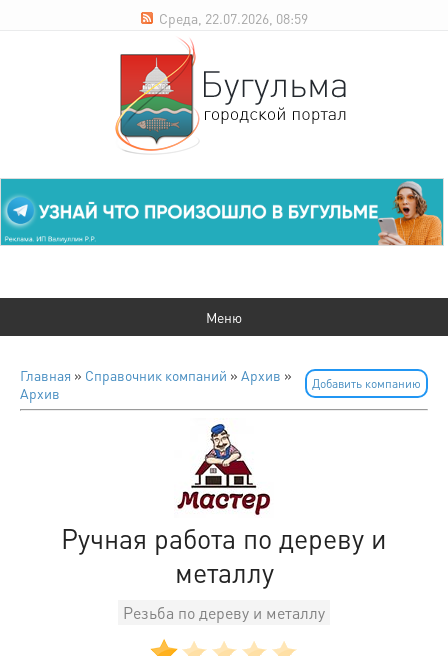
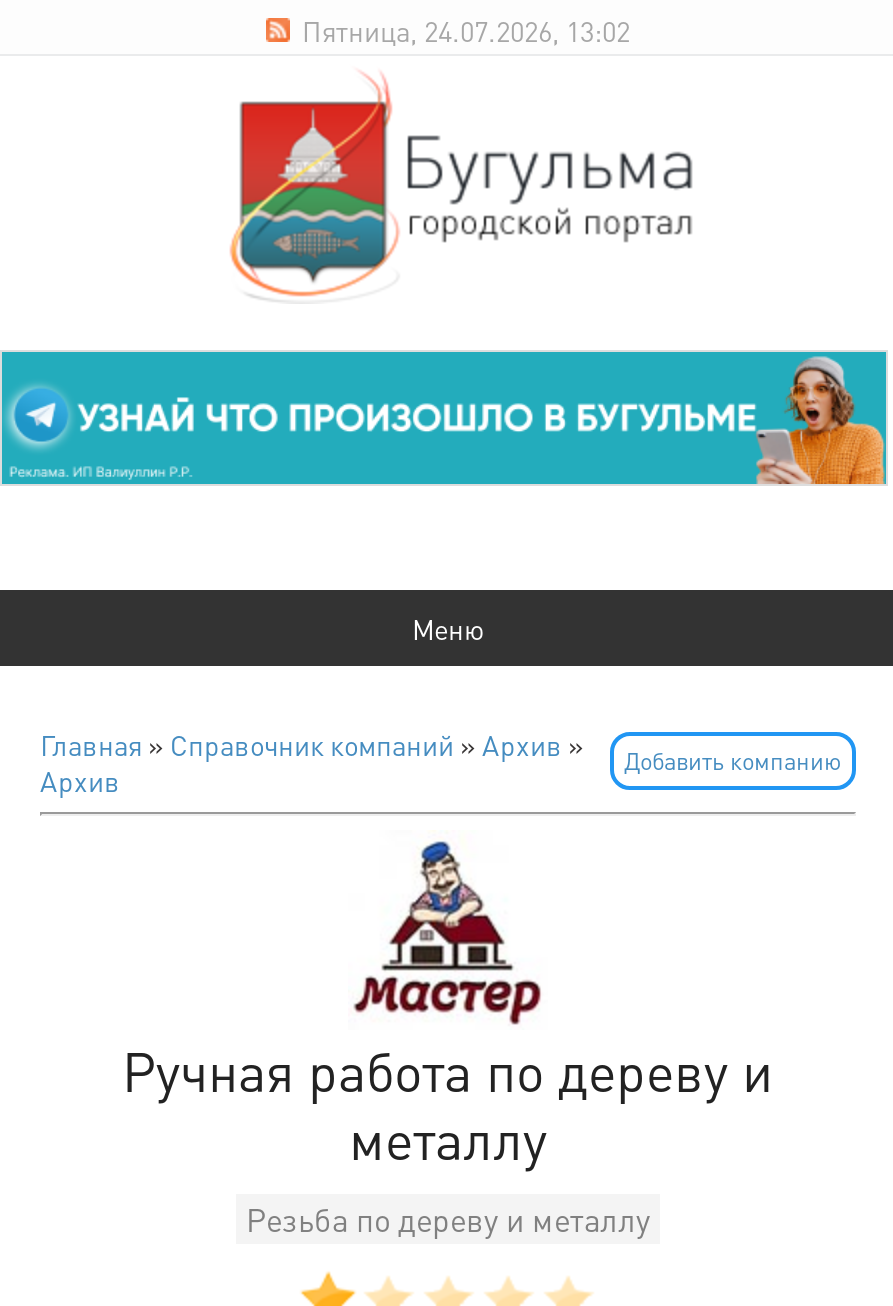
[158,9,307,27] Среда, 22.07.2026, 08:59 -> [302,12,630,48] Пятница, 24.07.2026, 13:02

